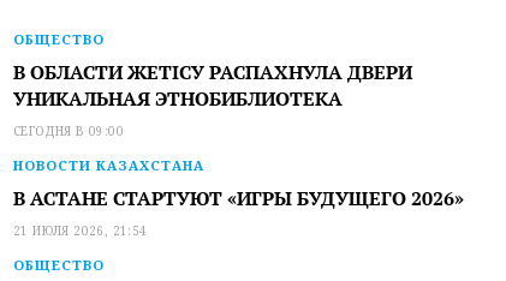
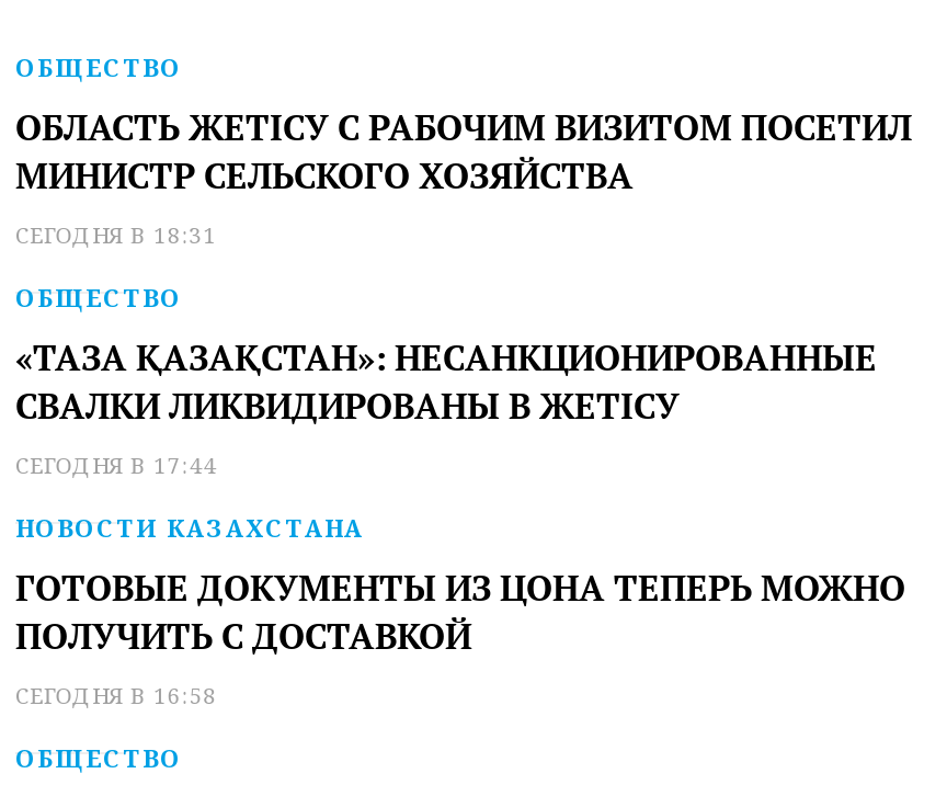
[13,59,412,140] В ОБЛАСТИ ЖЕТІСУ РАСПАХНУЛА ДВЕРИ | УНИКАЛЬНАЯ ЭТНОБИБЛИОТЕКА | СЕГОДНЯ В 09:00 -> [15,103,912,480] ОБЛАСТЬ ЖЕТІСУ С РАБОЧИМ ВИЗИТОМ ПОСЕТИЛ | МИНИСТР СЕЛЬСКОГО ХОЗЯЙСТВА | СЕГОДНЯ В 18:31 | ОБЩЕСТВО | «ТАЗА ҚАЗАҚСТАН»: НЕСАНКЦИОНИРОВАННЫЕ | СВАЛКИ ЛИКВИДИРОВАНЫ В ЖЕТІСУ | СЕГОДНЯ В 17:44
[13,185,464,239] В АСТАНЕ СТАРТУЮТ «ИГРЫ БУДУЩЕГО 2026» | 21 ИЮЛЯ 2026, 21:54 -> [15,563,905,710] ГОТОВЫЕ ДОКУМЕНТЫ ИЗ ЦОНА ТЕПЕРЬ МОЖНО | ПОЛУЧИТЬ С ДОСТАВКОЙ | СЕГОДНЯ В 16:58

